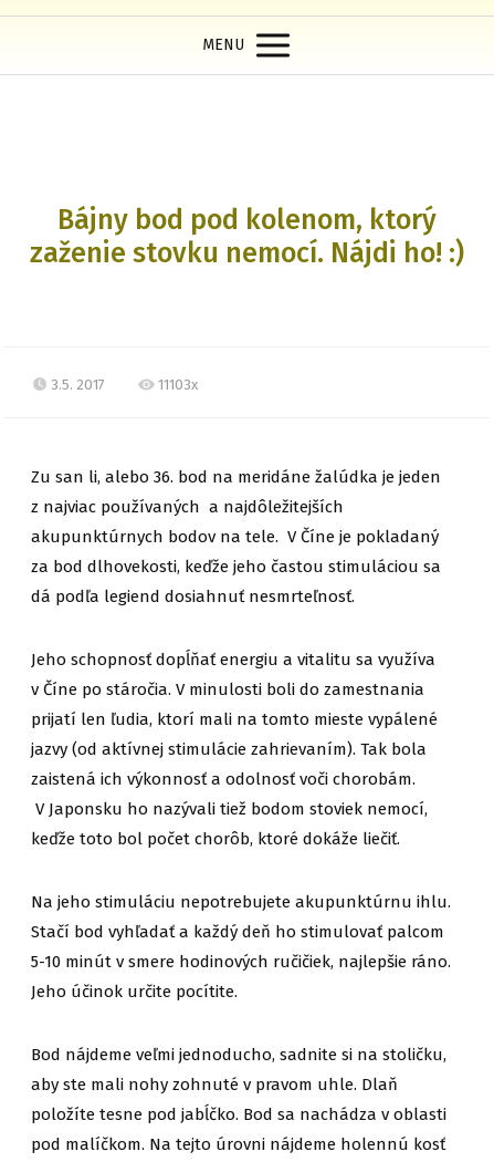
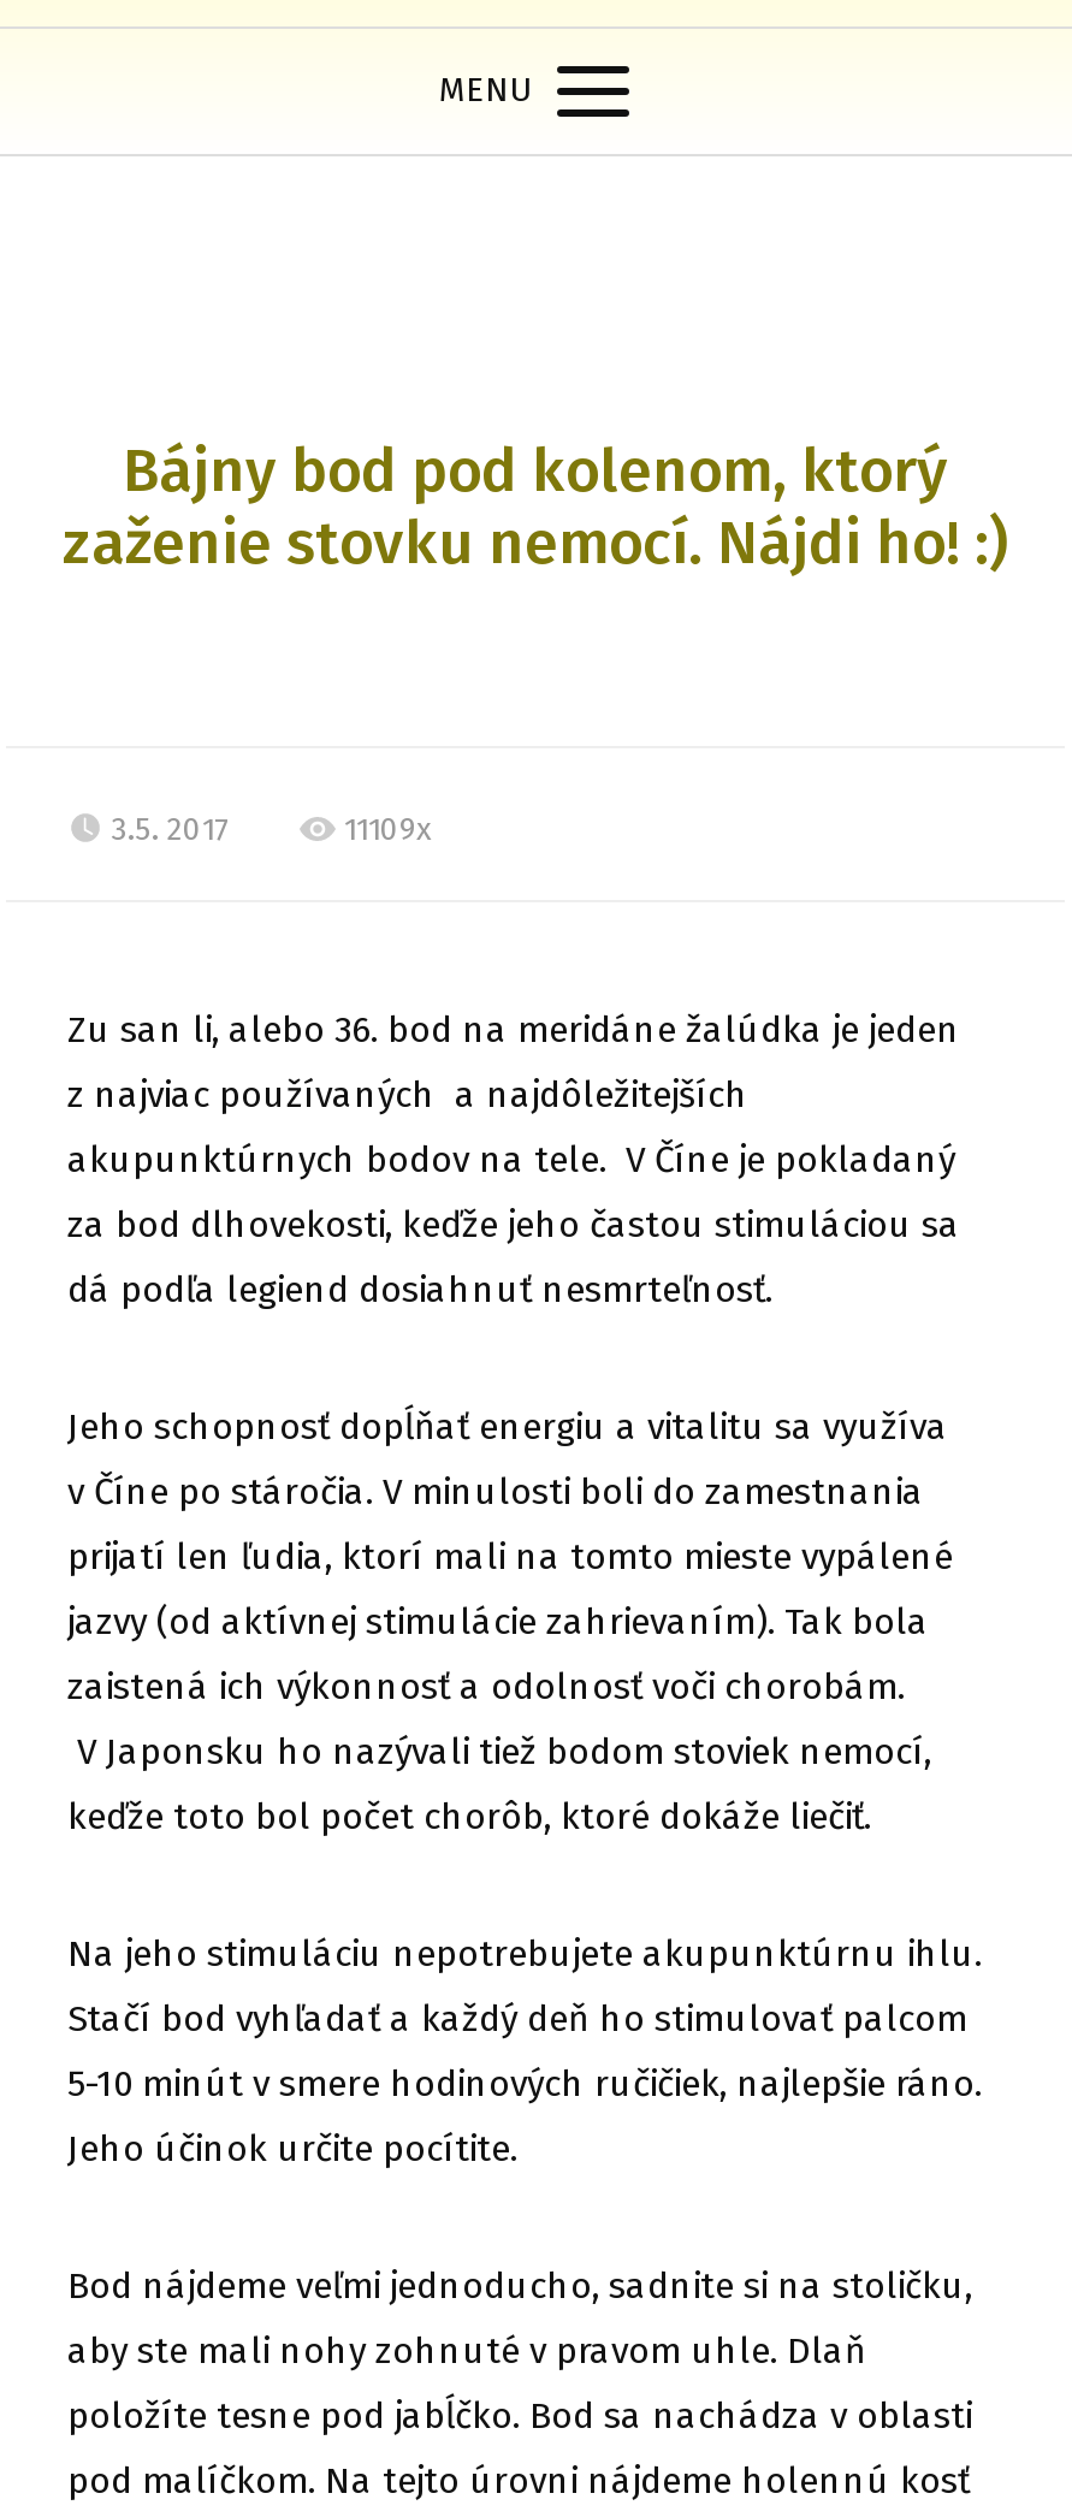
[159,377,198,393] 11103x -> [344,812,431,848] 11109x

